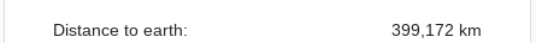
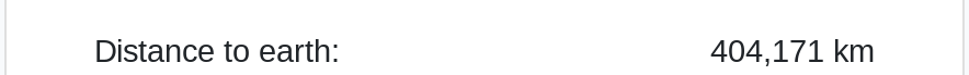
[391,20,482,39] 399,172 km -> [710,33,875,68] 404,171 km

